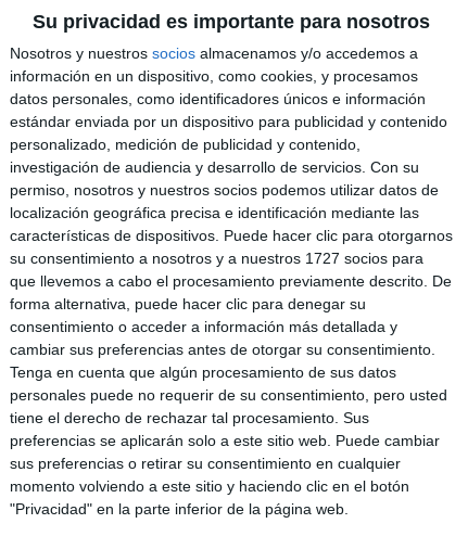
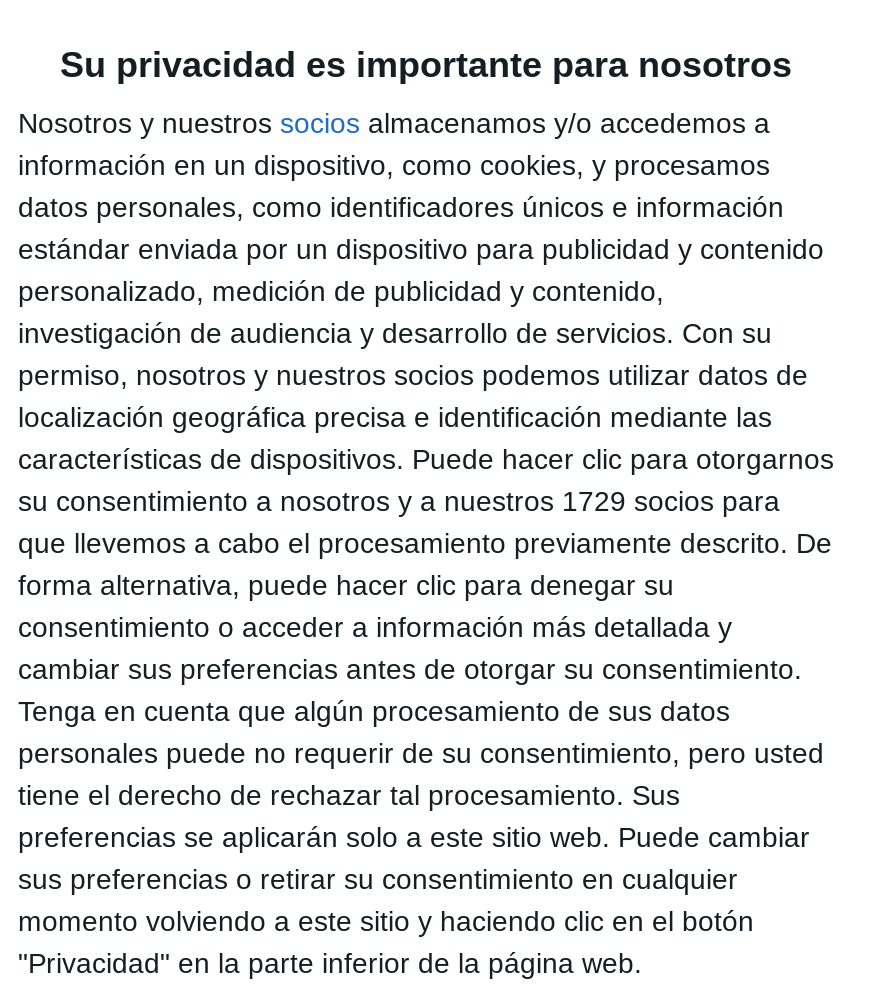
[10,249,423,266] su consentimiento a nosotros y a nuestros 1727 socios para -> [18,484,780,516] su consentimiento a nosotros y a nuestros 1729 socios para

